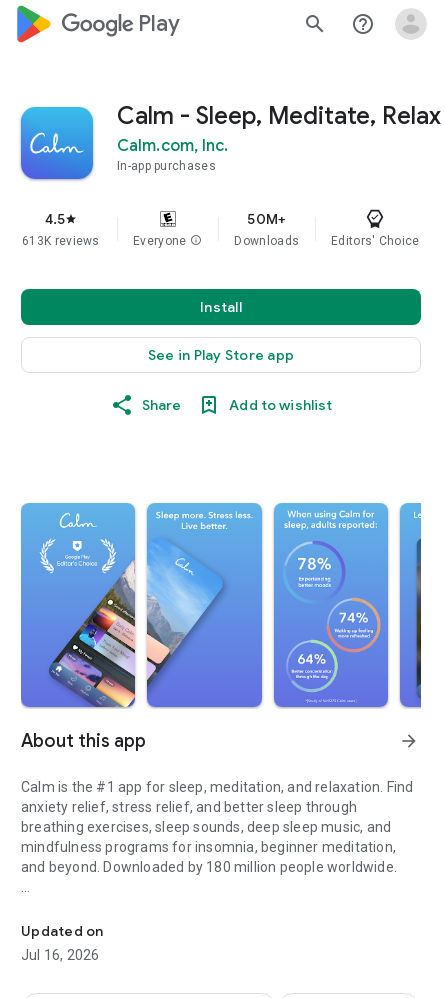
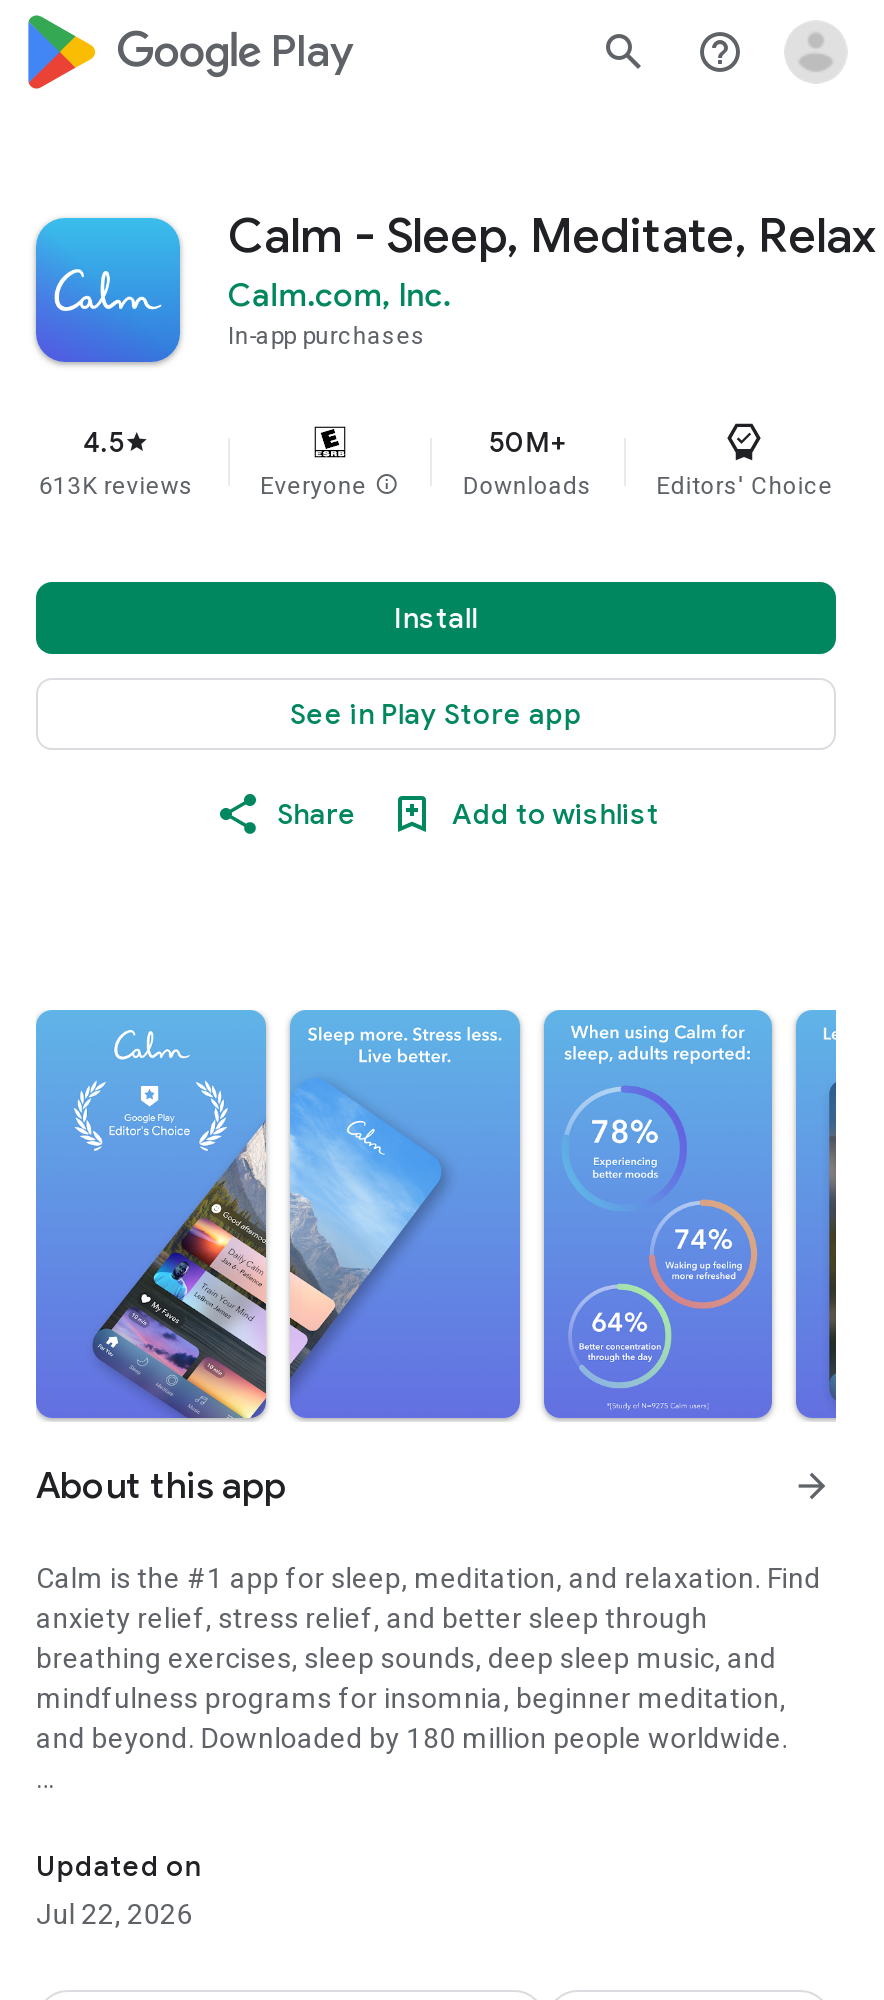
[21,947,99,963] Jul 16, 2026 -> [36,1898,193,1930] Jul 22, 2026

